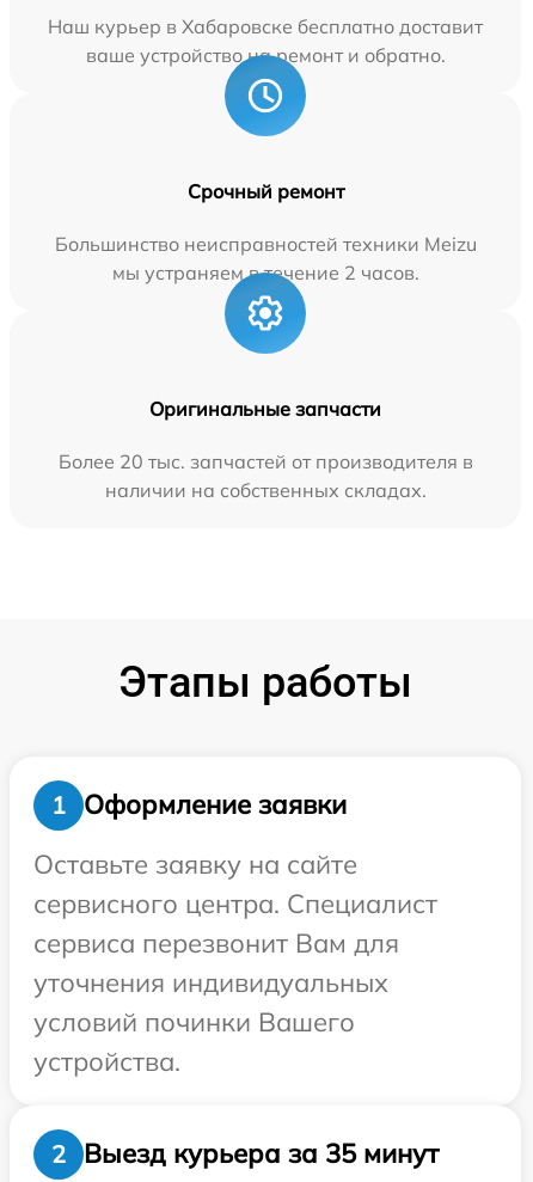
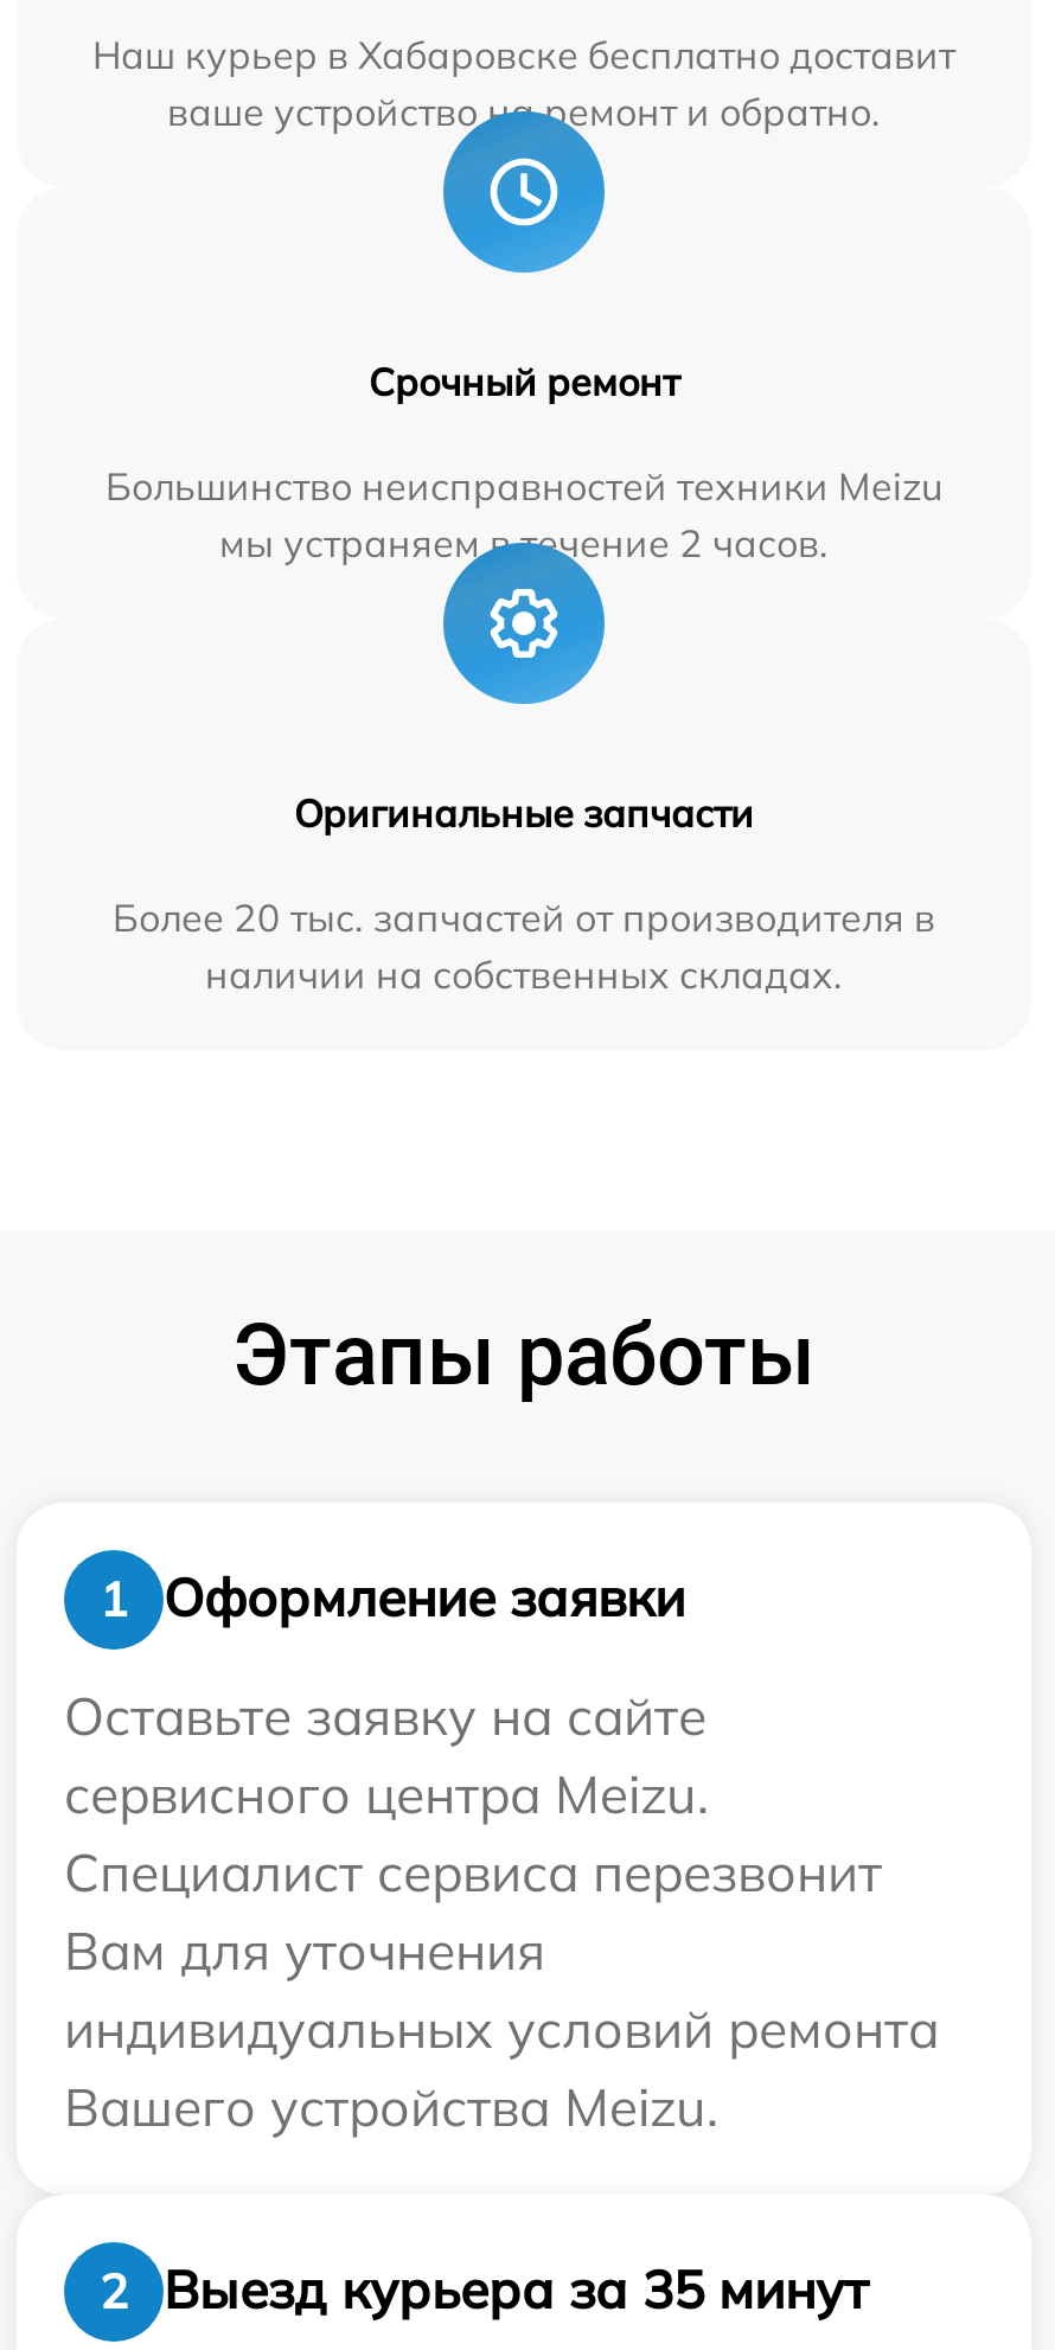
[33,886,437,1078] сервисного центра. Специалист | сервиса перезвонит Вам для | уточнения индивидуальных | условий починки Вашего | устройства. -> [64,1760,939,2140] сервисного центра Meizu. | Специалист сервиса перезвонит | Вам для уточнения | индивидуальных условий ремонта | Вашего устройства Meizu.

